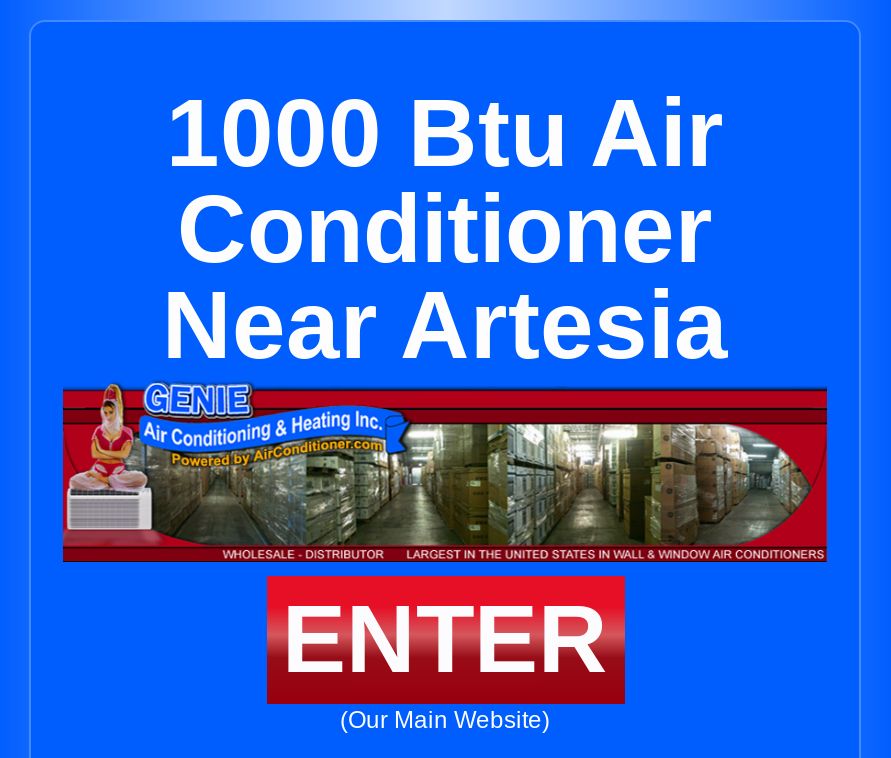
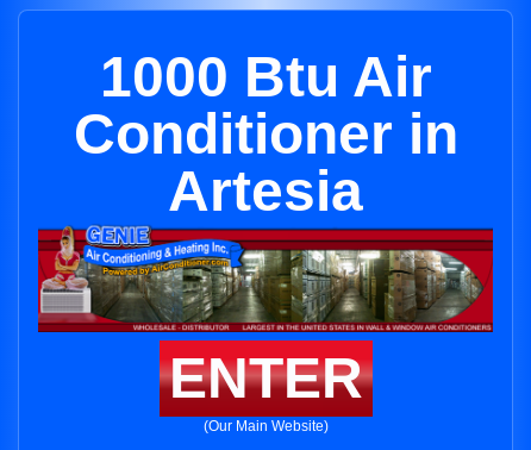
[162,176,728,378] Conditioner | Near Artesia -> [73,102,458,223] Conditioner in | Artesia

